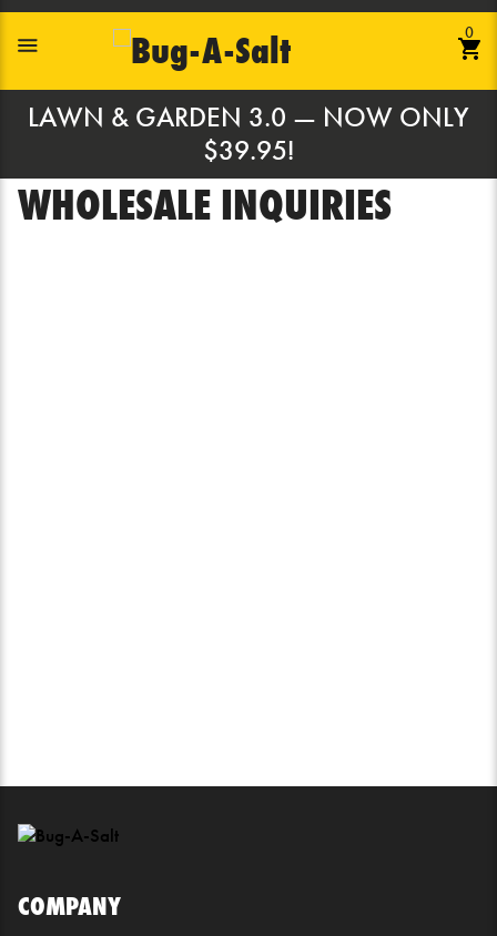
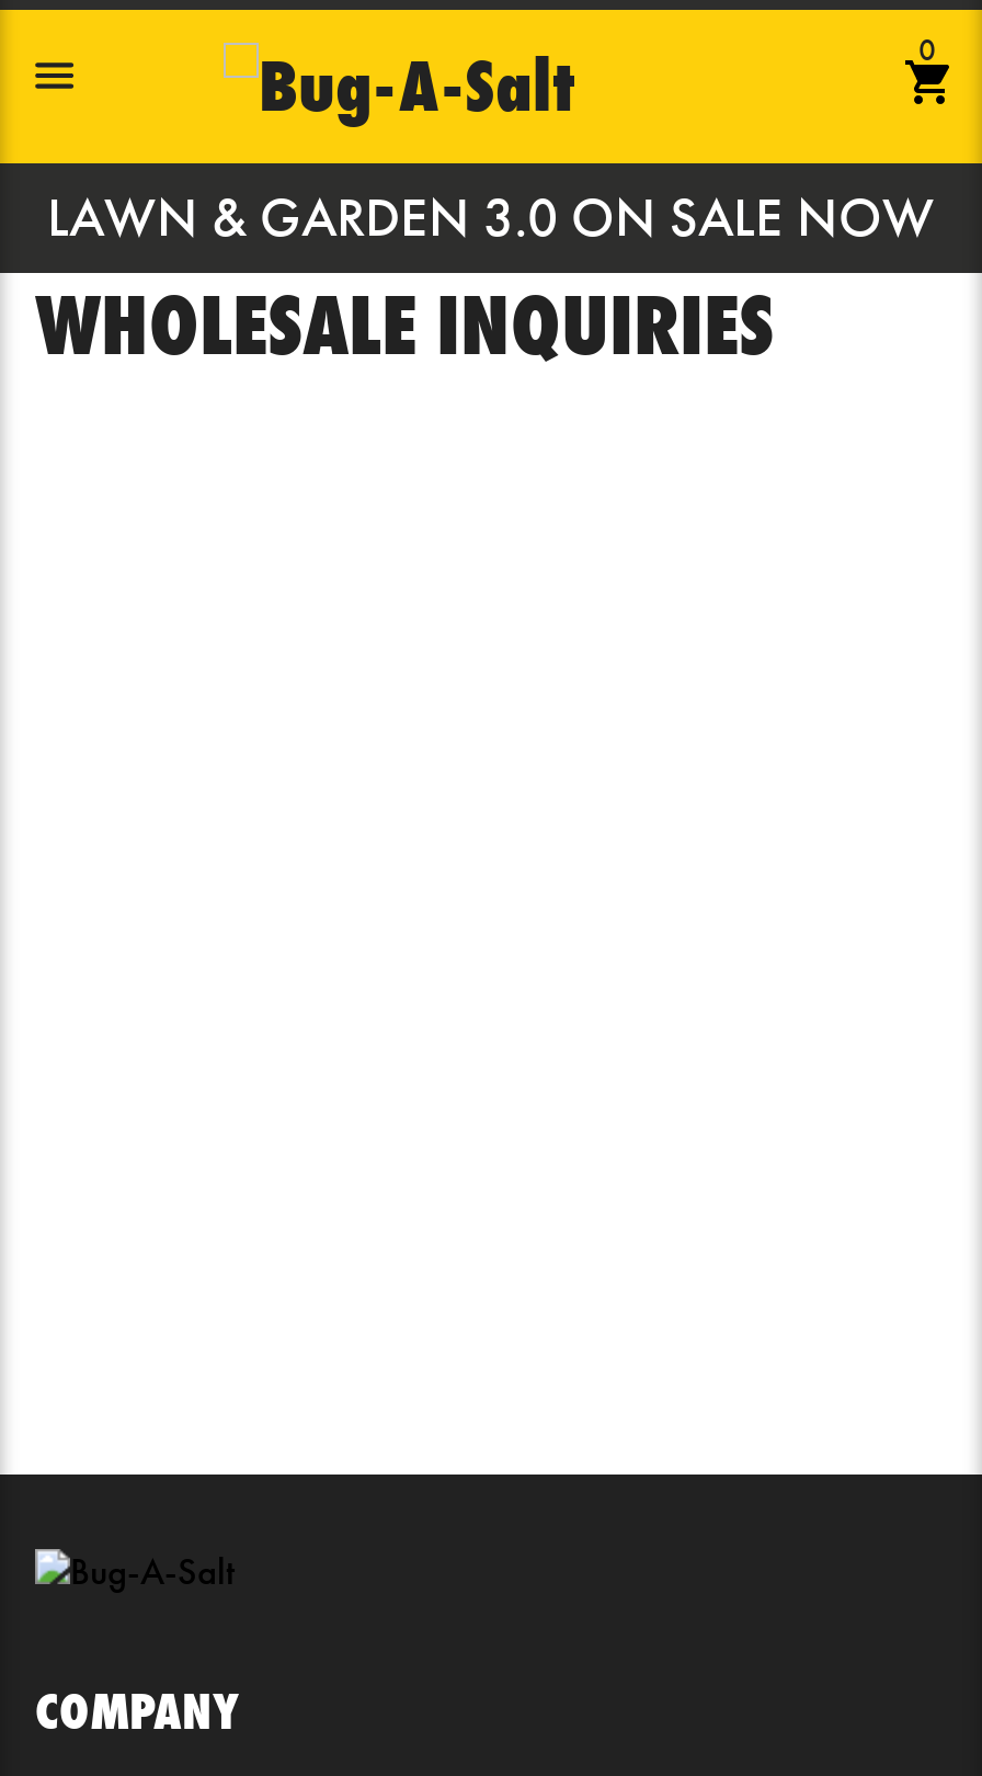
[28,99,469,169] LAWN & GARDEN 3.0 — NOW ONLY | $39.95! -> [47,181,935,253] LAWN & GARDEN 3.0 ON SALE NOW

